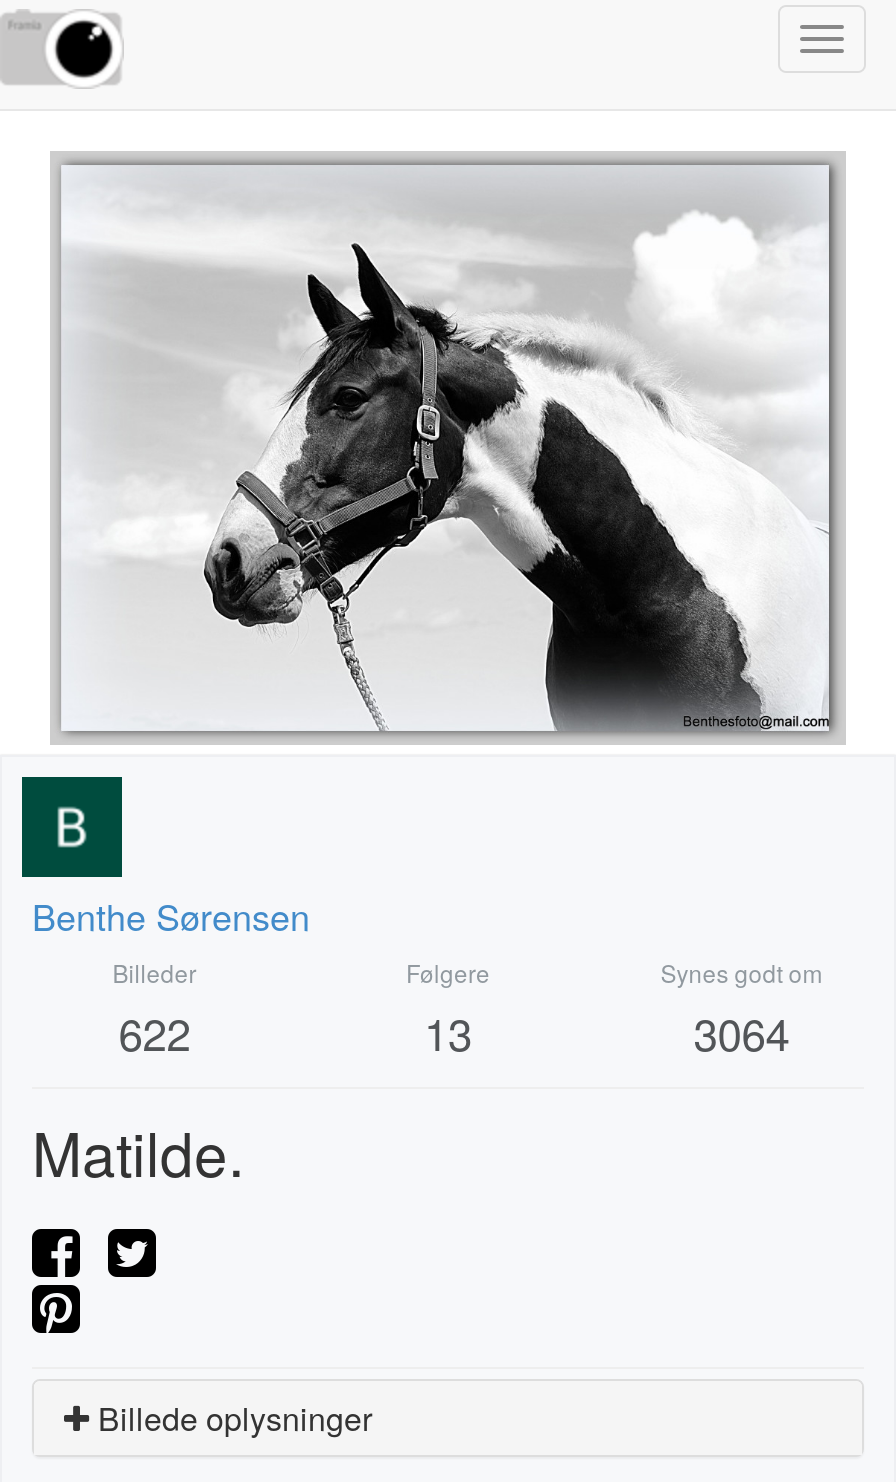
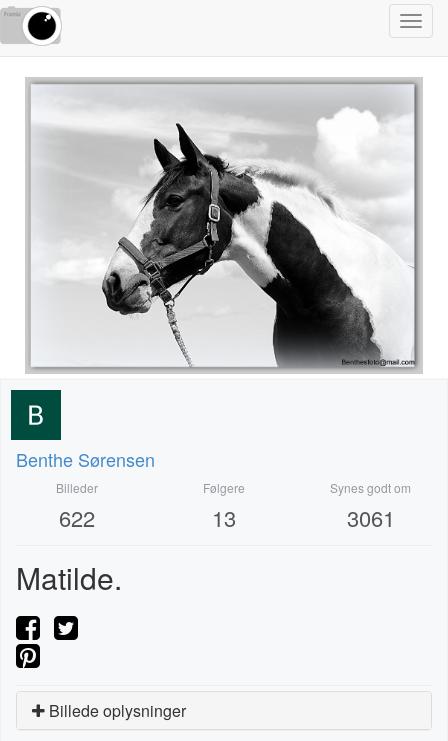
[693,1001,789,1063] 3064 -> [347,502,395,533] 3061

